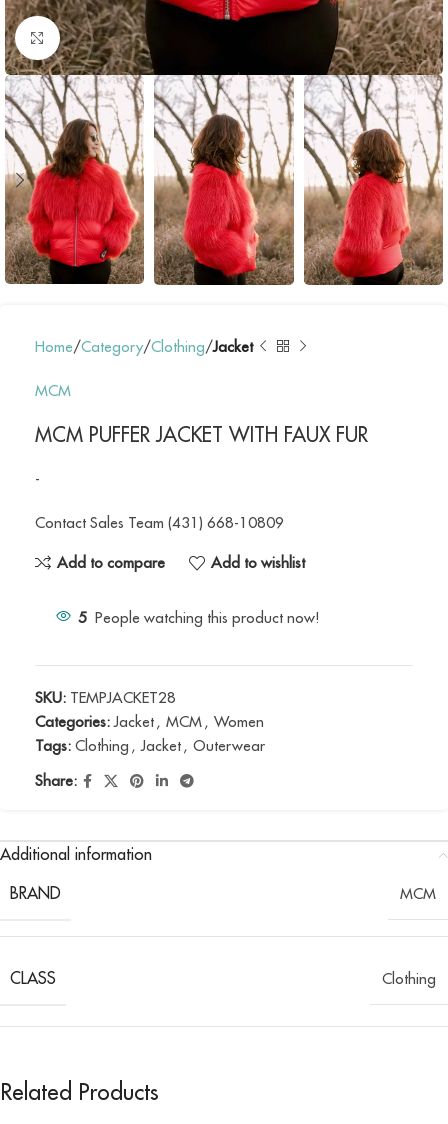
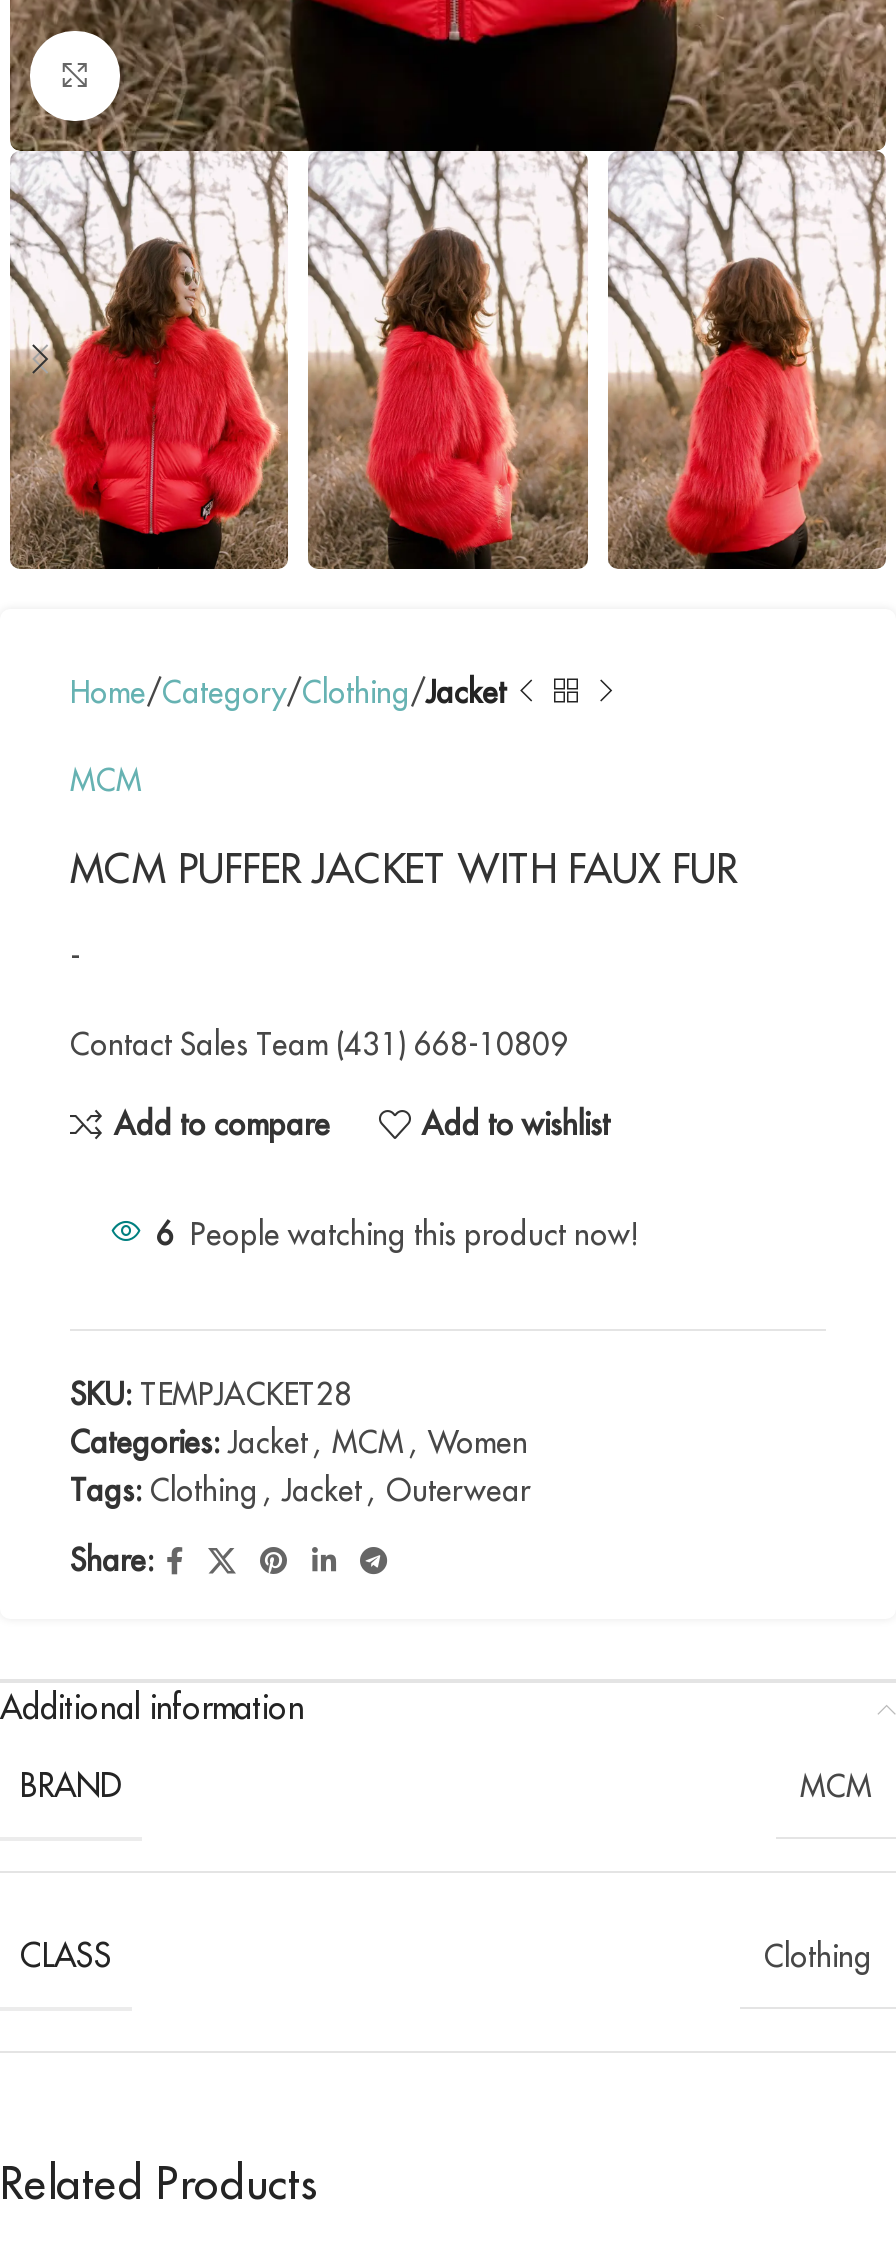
[78,607,320,626] 5 People watching this product now! -> [156,1215,640,1253] 6 People watching this product now!

